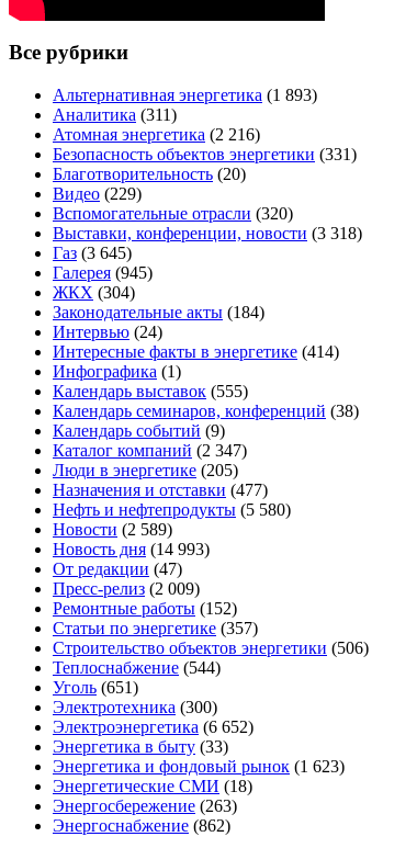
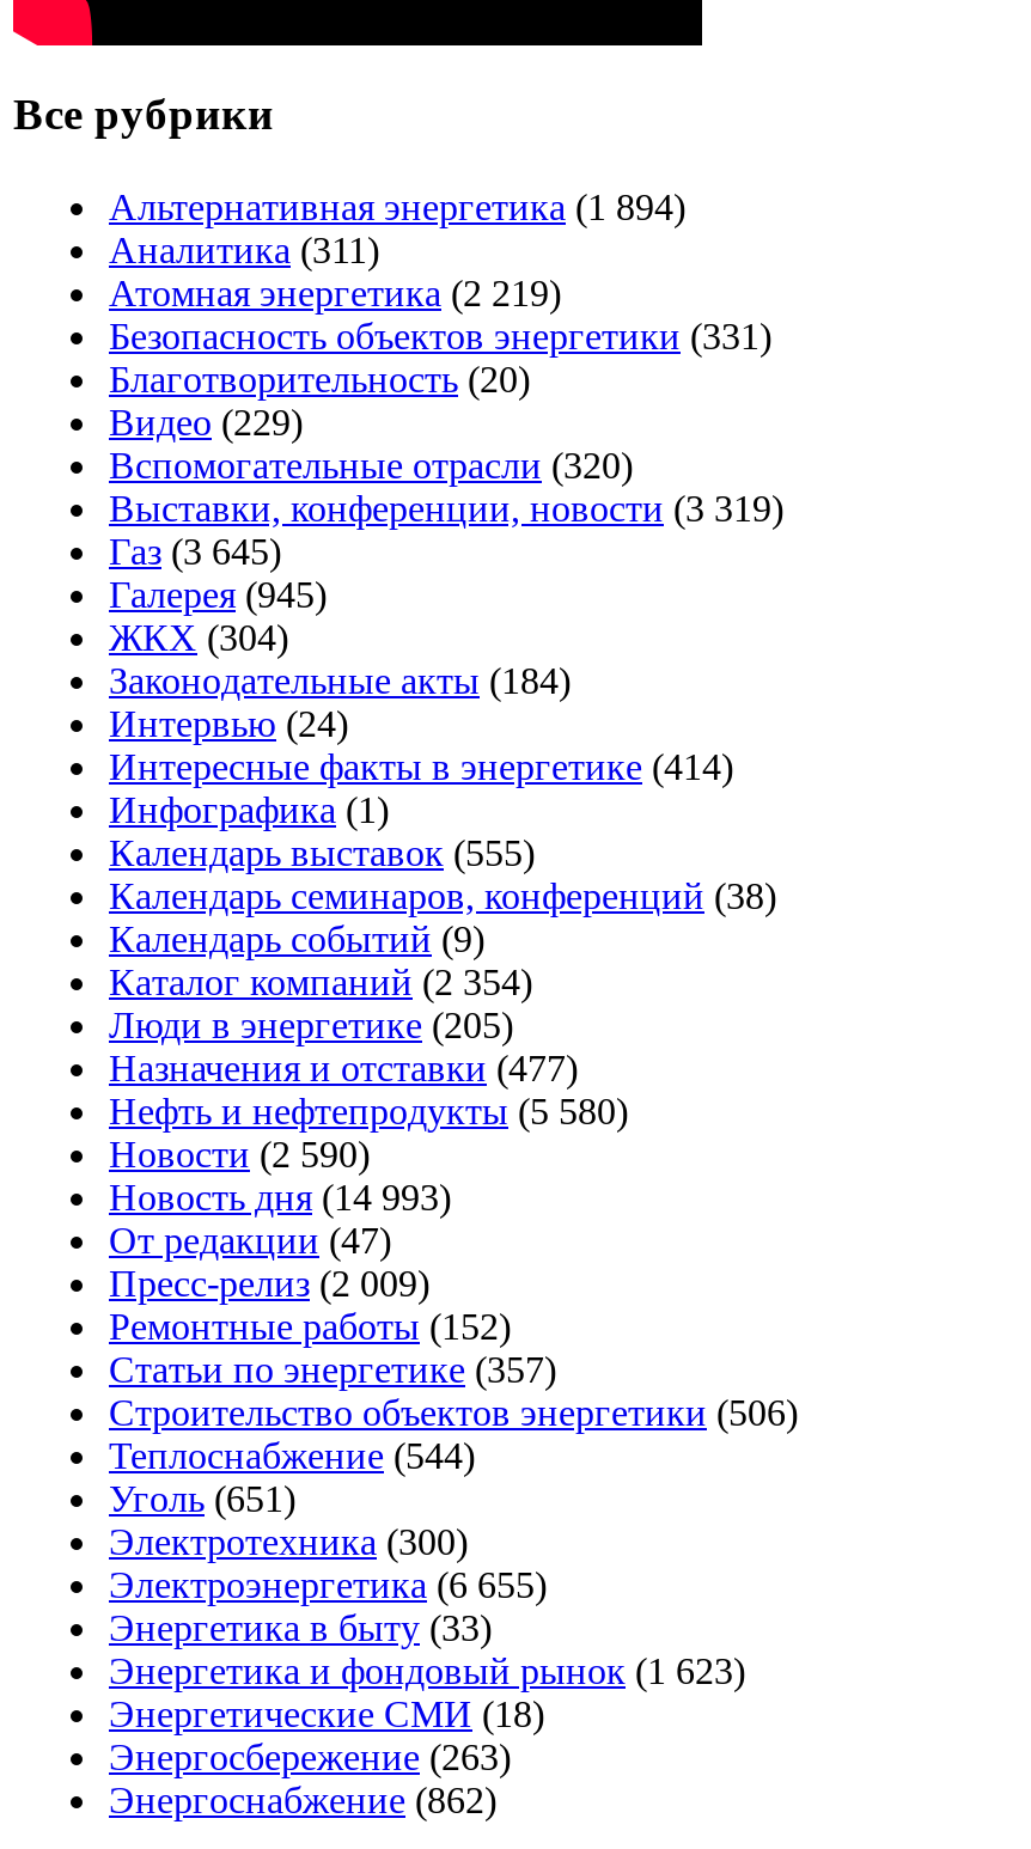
[53,86,317,104] Альтернативная энергетика (1 893) -> [109,187,685,228] Альтернативная энергетика (1 894)
[53,125,260,144] Атомная энергетика (2 216) -> [109,273,561,314] Атомная энергетика (2 219)
[53,224,362,243] Выставки, конференции, новости (3 318) -> [109,488,783,529] Выставки, конференции, новости (3 319)
[53,441,247,460] Каталог компаний (2 347) -> [109,962,532,1003] Каталог компаний (2 354)
[53,520,172,539] Новости (2 589) -> [109,1134,370,1175] Новости (2 590)
[53,718,253,736] Электроэнергетика (6 652) -> [109,1565,547,1605] Электроэнергетика (6 655)

